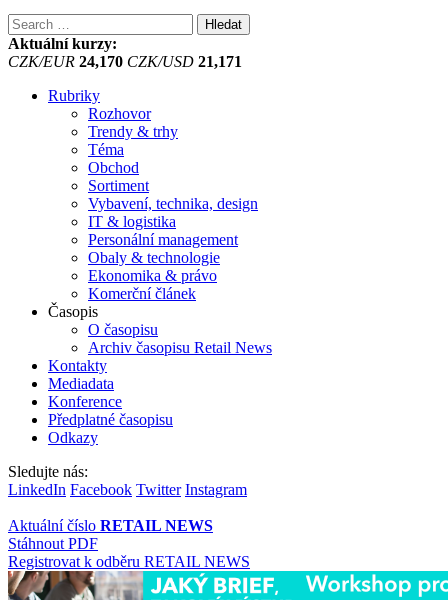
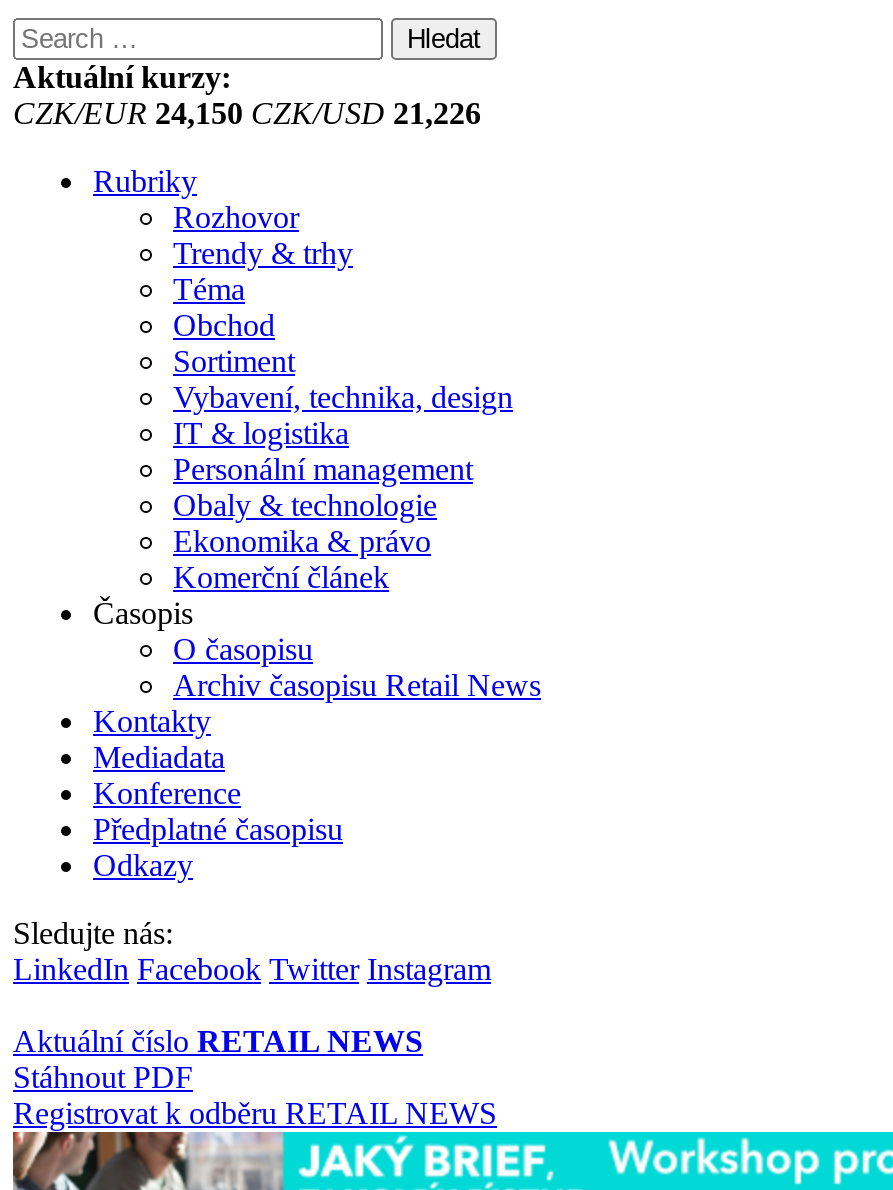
[8,53,242,70] CZK/EUR 24,170 CZK/USD 21,171 -> [13,96,481,130] CZK/EUR 24,150 CZK/USD 21,226

